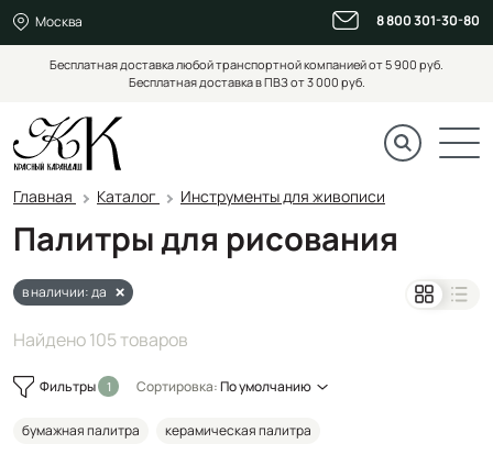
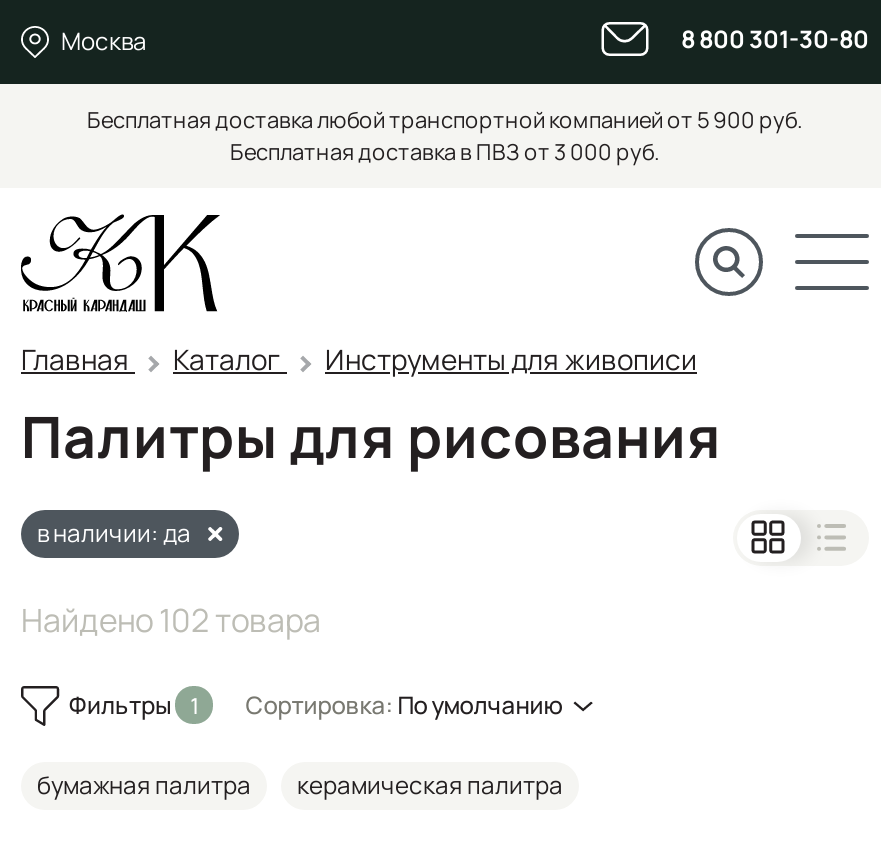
[13,327,188,351] Найдено 105 товаров -> [21,598,321,642] Найдено 102 товара

